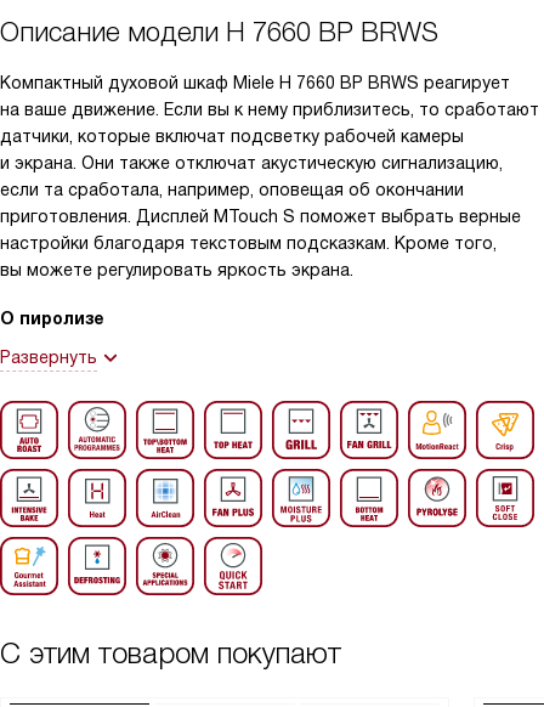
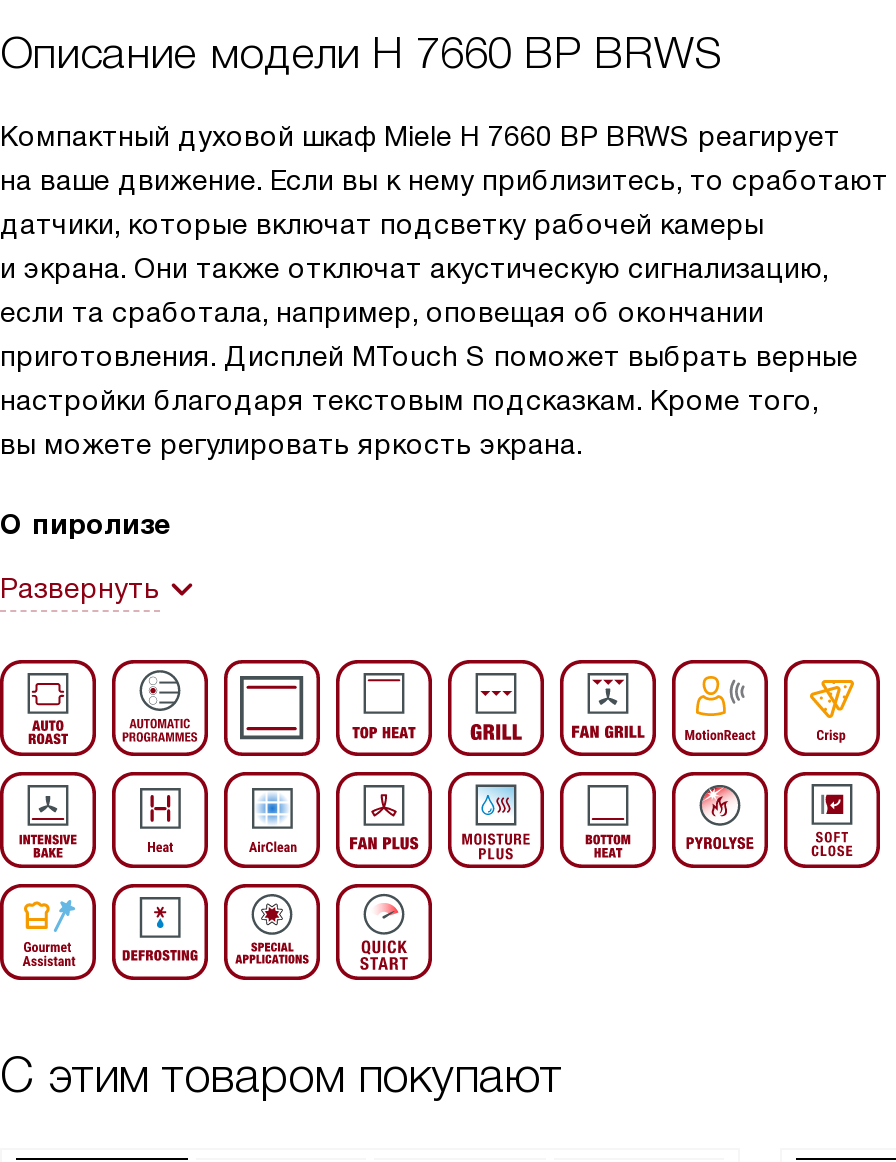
[142,407,188,454] [image] -> [238,672,308,748] [image]

